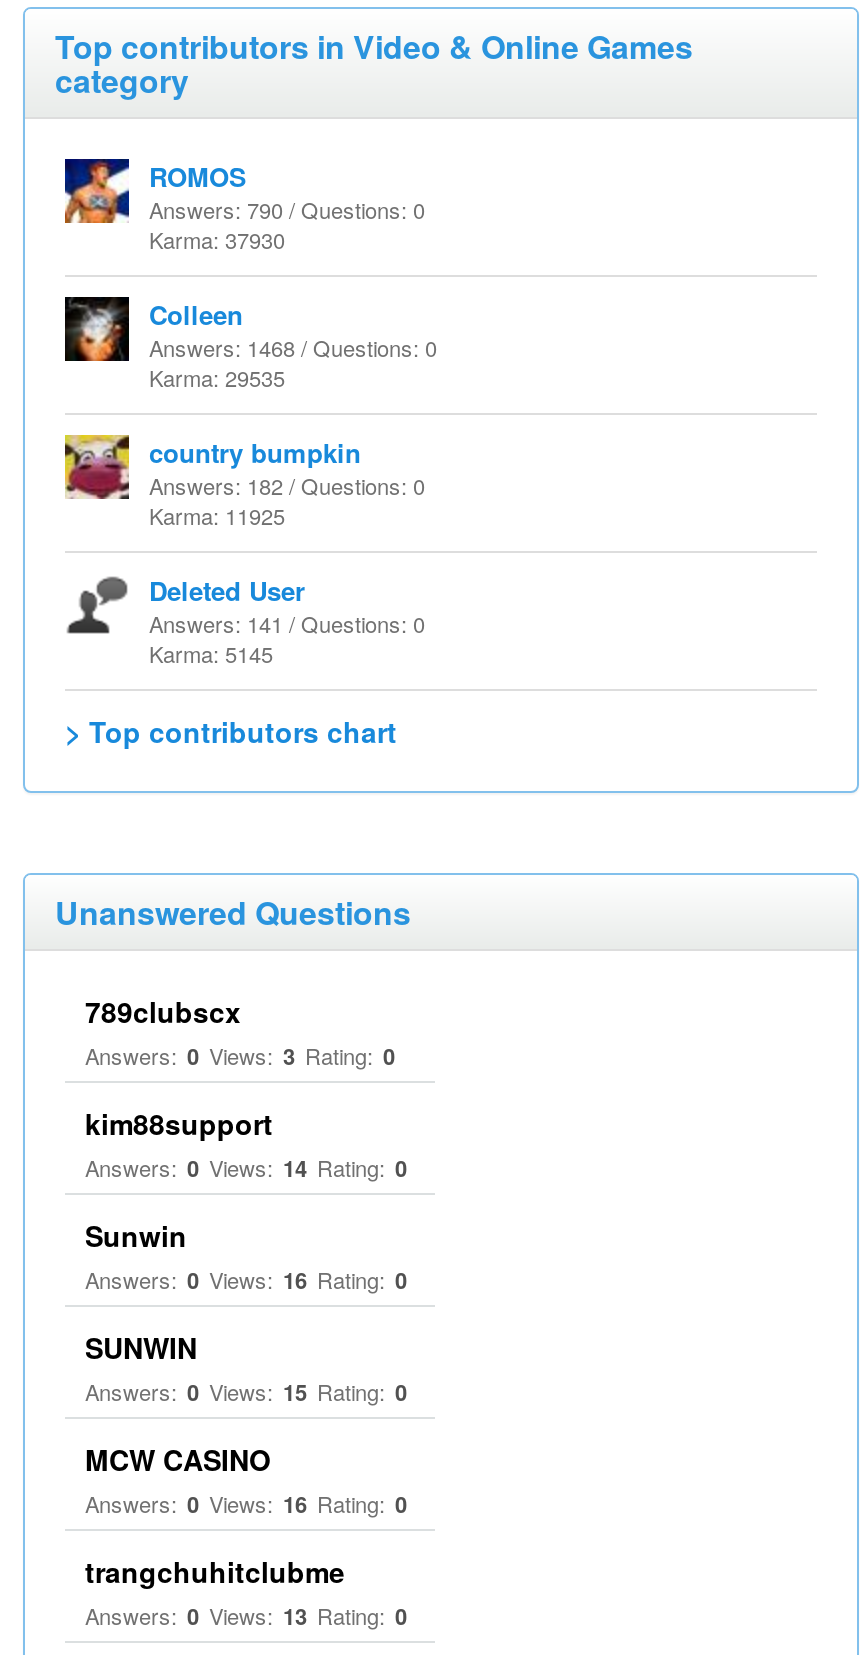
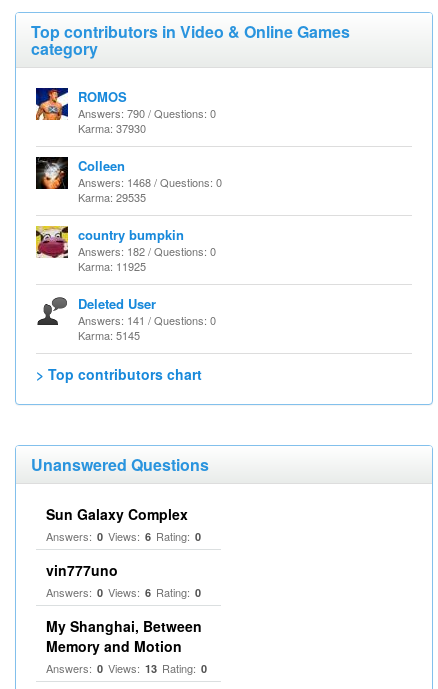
[85,991,407,1591] 789clubscx | Answers: 0 Views: 3 Rating: 0 | kim88support | Answers: 0 Views: 14 Rating: 0 | Sunwin | Answers: 0 Views: 16 Rating: 0 | SUNWIN | Answers: 0 Views: 15 Rating: 0 | MCW CASINO | Answers: 0 Views: 16 Rating: 0 | trangchuhitclubme -> [46,504,202,656] Sun Galaxy Complex | Answers: 0 Views: 6 Rating: 0 | vin777uno | Answers: 0 Views: 6 Rating: 0 | My Shanghai, Between | Memory and Motion

